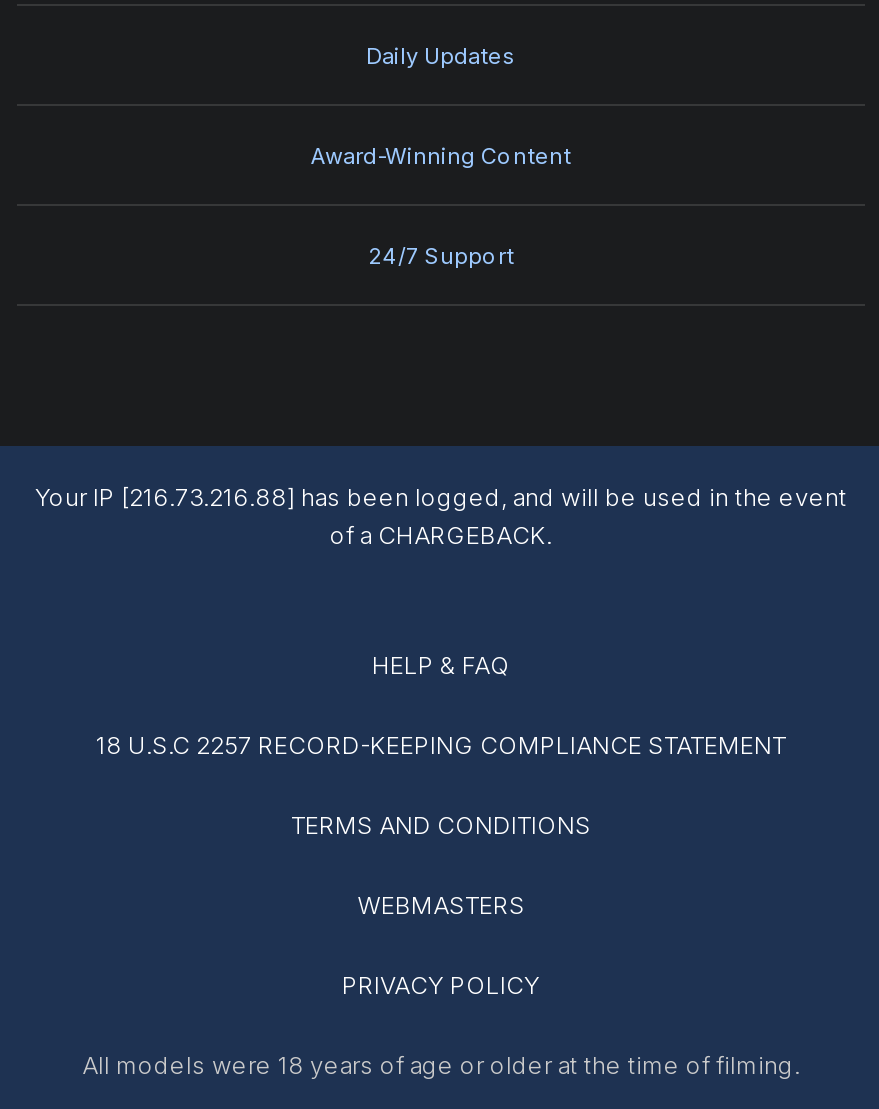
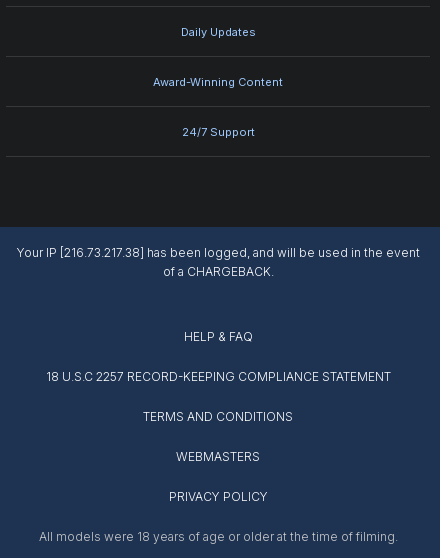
[35,483,847,513] Your IP [216.73.216.88] has been logged, and will be used in the event -> [16,245,419,260] Your IP [216.73.217.38] has been logged, and will be used in the event

